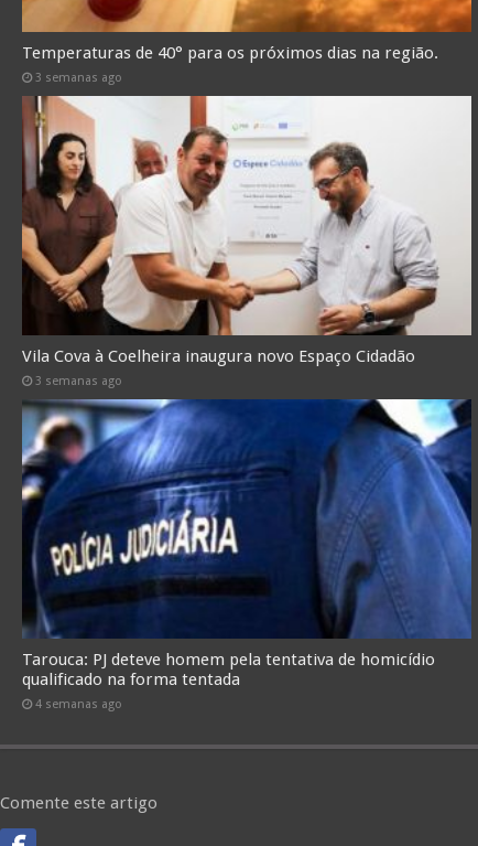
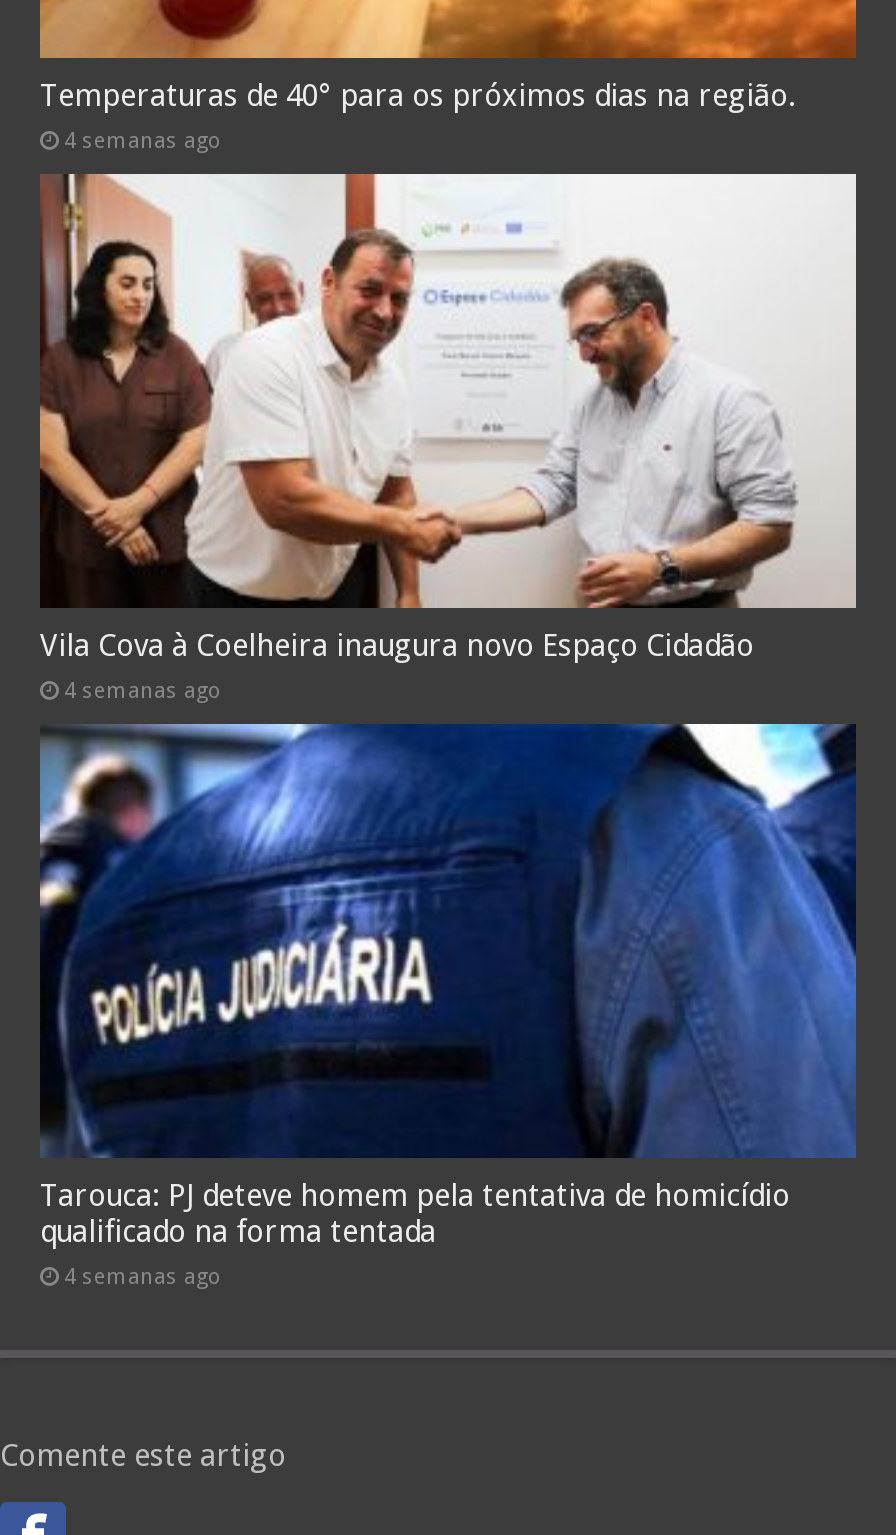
[35,70,122,84] 3 semanas ago -> [64,127,222,153] 4 semanas ago
[35,374,122,388] 3 semanas ago -> [64,677,222,703] 4 semanas ago

